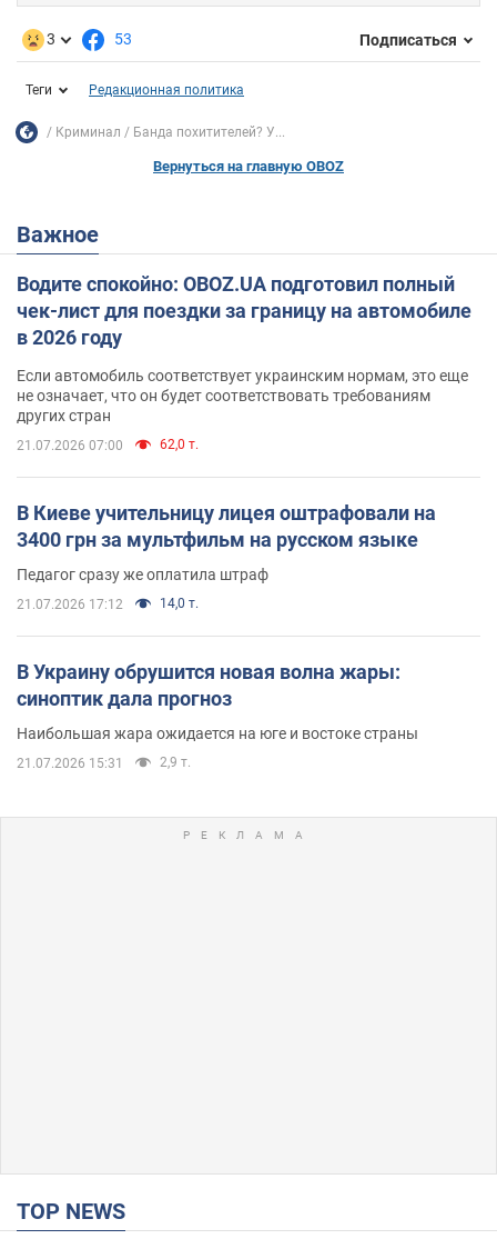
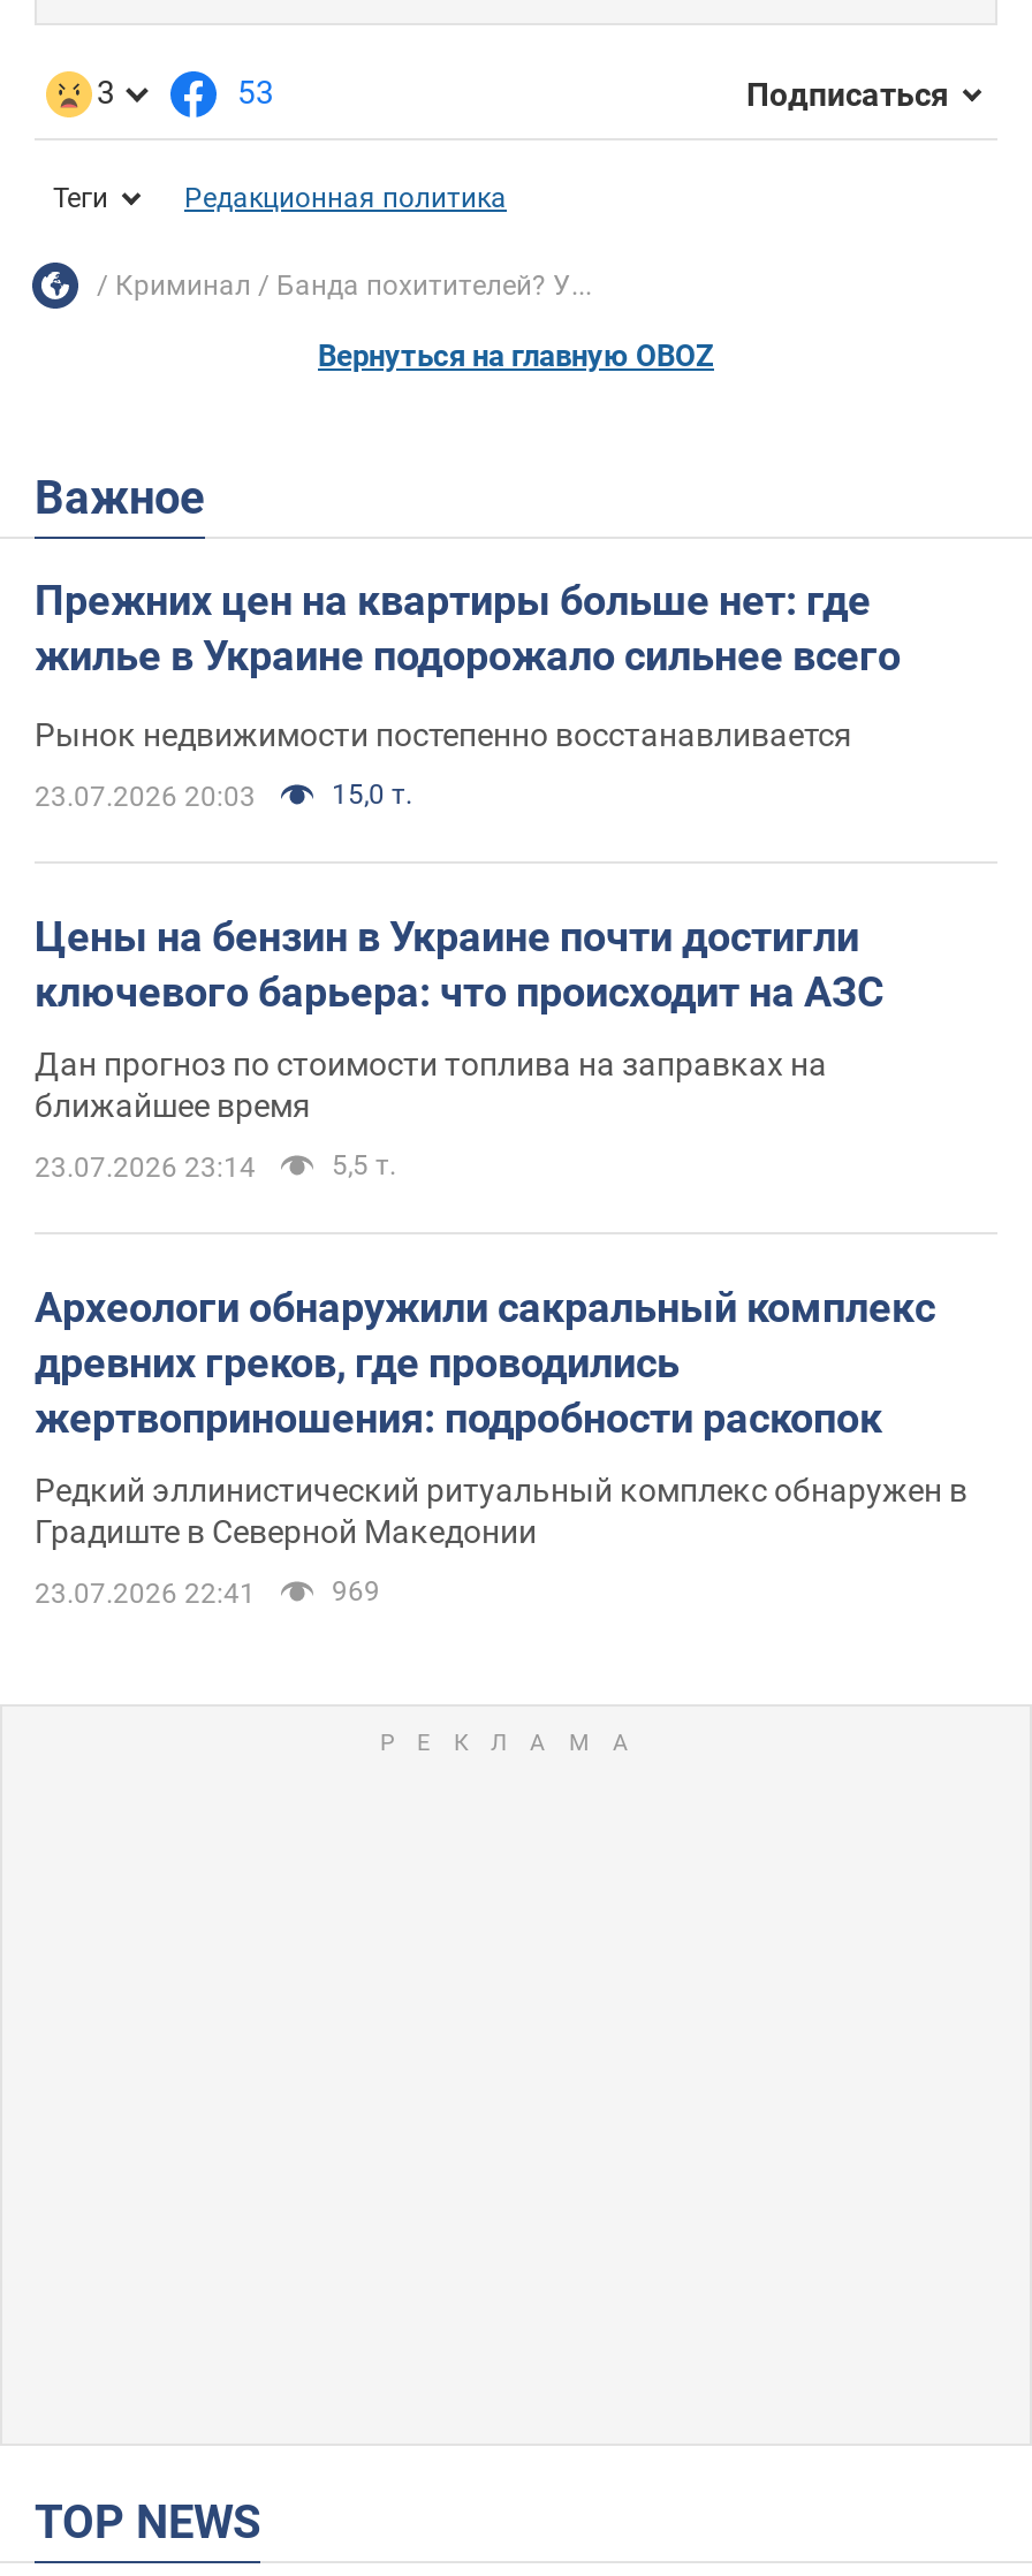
[17,272,471,349] Водите спокойно: OBOZ.UA подготовил полный | чек-лист для поездки за границу на автомобиле | в 2026 году -> [35,576,901,680] Прежних цен на квартиры больше нет: где | жилье в Украине подорожало сильнее всего
[17,367,468,425] Если автомобиль соответствует украинским нормам, это еще | не означает, что он будет соответствовать требованиям | других стран -> [35,717,852,754] Рынок недвижимости постепенно восстанавливается
[17,437,199,454] 21.07.2026 07:00 | 62,0 т. -> [35,779,412,813] 23.07.2026 20:03 | 15,0 т.
[17,501,436,551] В Киеве учительницу лицея оштрафовали на | 3400 грн за мультфильм на русском языке -> [35,912,885,1016] Цены на бензин в Украине почти достигли | ключевого барьера: что происходит на АЗС
[17,566,268,584] Педагог сразу же оплатила штраф -> [35,1046,827,1124] Дан прогноз по стоимости топлива на заправках на | ближайшее время
[17,596,199,612] 21.07.2026 17:12 | 14,0 т. -> [35,1150,396,1184] 23.07.2026 23:14 | 5,5 т.
[17,660,400,710] В Украину обрушится новая волна жары: | синоптик дала прогноз -> [35,1283,935,1442] Археологи обнаружили сакральный комплекс | древних греков, где проводились | жертвоприношения: подробности раскопок
[17,725,418,743] Наибольшая жара ожидается на юге и востоке страны -> [35,1472,967,1550] Редкий эллинистический ритуальный комплекс обнаружен в | Градиште в Северной Македонии
[17,755,191,771] 21.07.2026 15:31 | 2,9 т. -> [35,1576,380,1610] 23.07.2026 22:41 | 969

